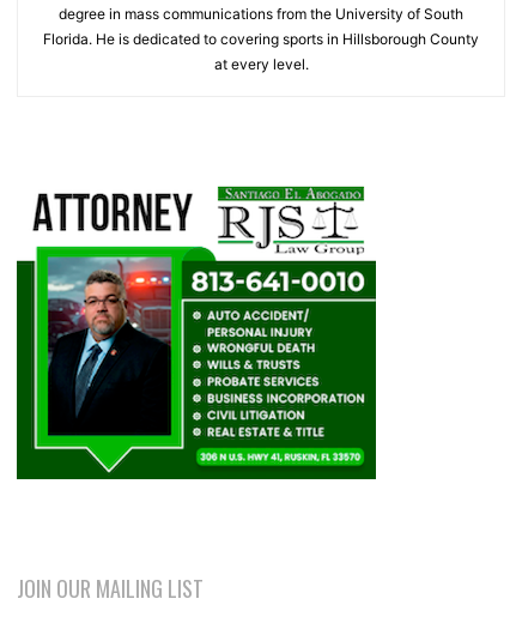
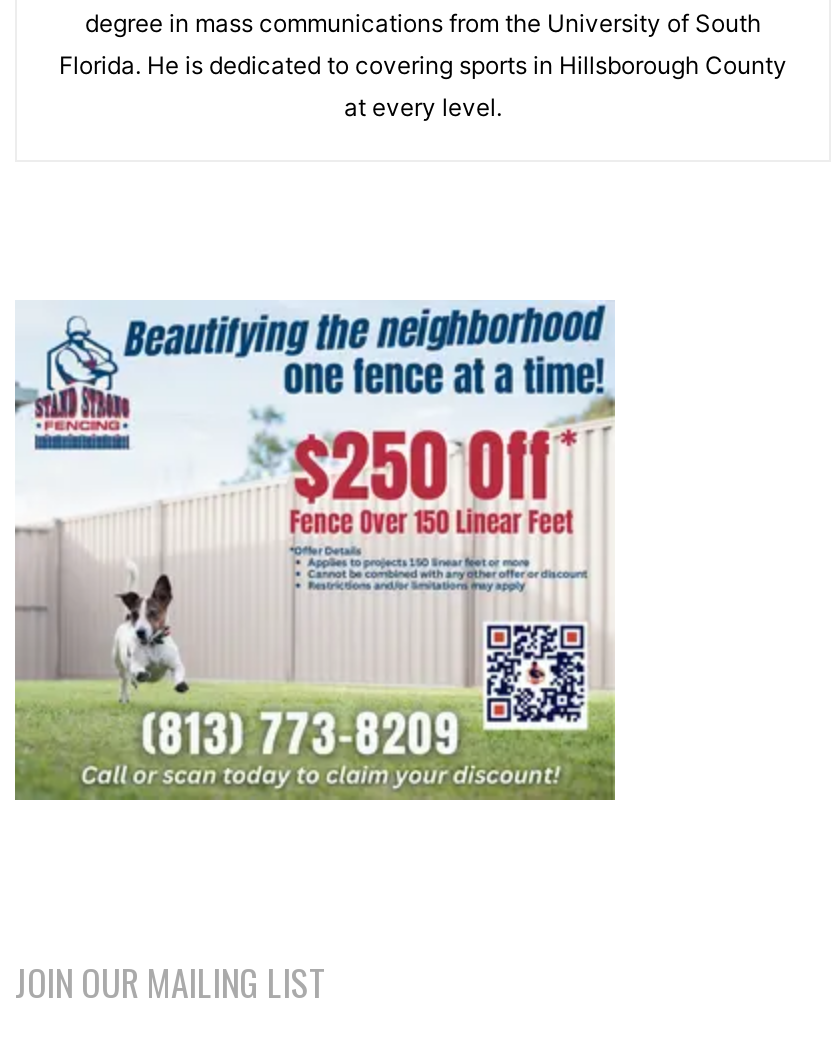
[16,181,377,480] [image] -> [13,300,617,802] [image]

